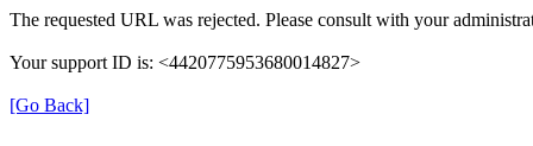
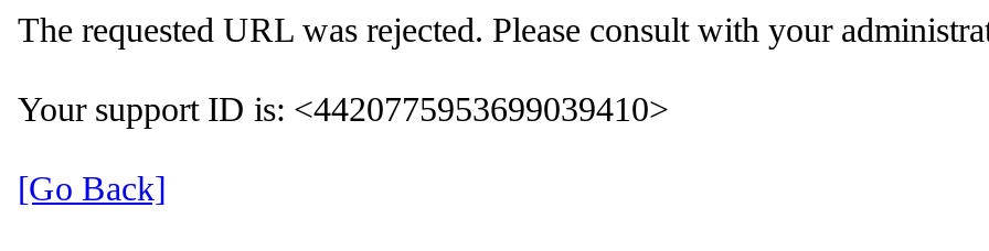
[10,52,360,72] Your support ID is: <4420775953680014827> -> [18,90,669,128] Your support ID is: <4420775953699039410>

